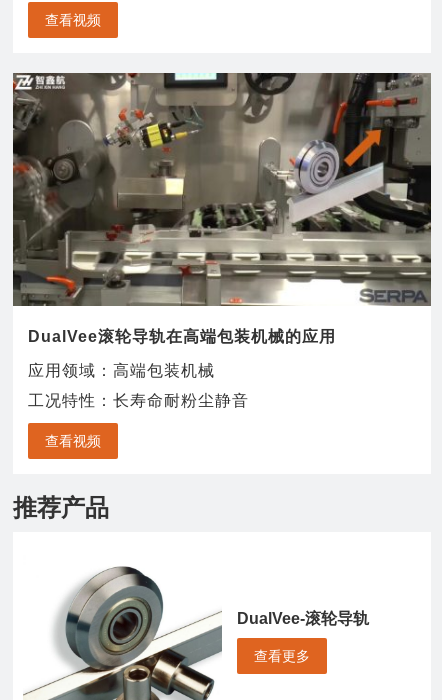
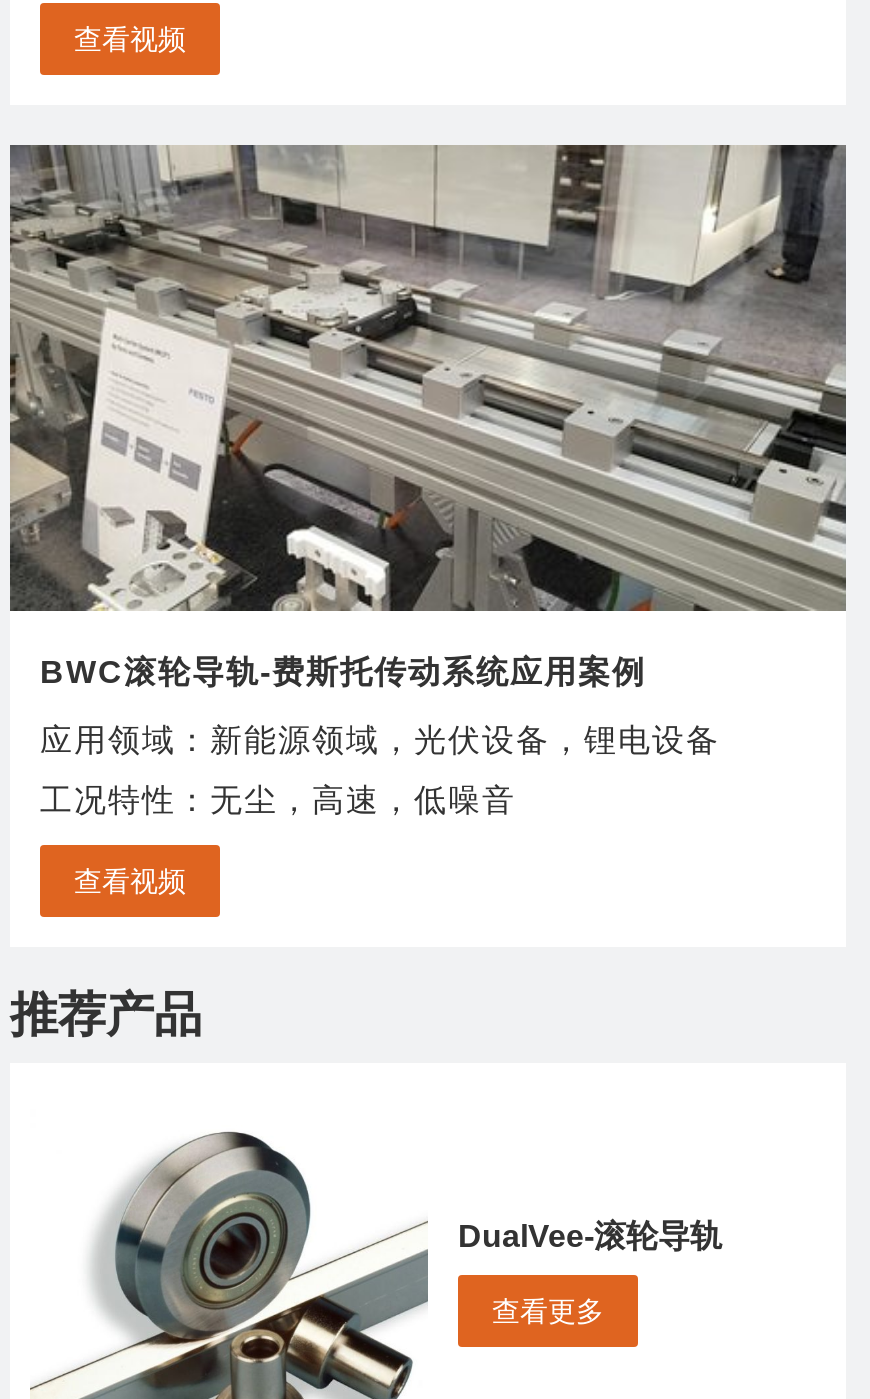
[12,72,432,345] [image] | DualVee滚轮导轨在高端包装机械的应用 -> [10,143,846,688] [image] | BWC滚轮导轨-费斯托传动系统应用案例
[28,362,215,379] 应用领域：高端包装机械 -> [40,722,720,756] 应用领域：新能源领域，光伏设备，锂电设备
[28,392,249,409] 工况特性：长寿命耐粉尘静音 -> [40,782,516,816] 工况特性：无尘，高速，低噪音

